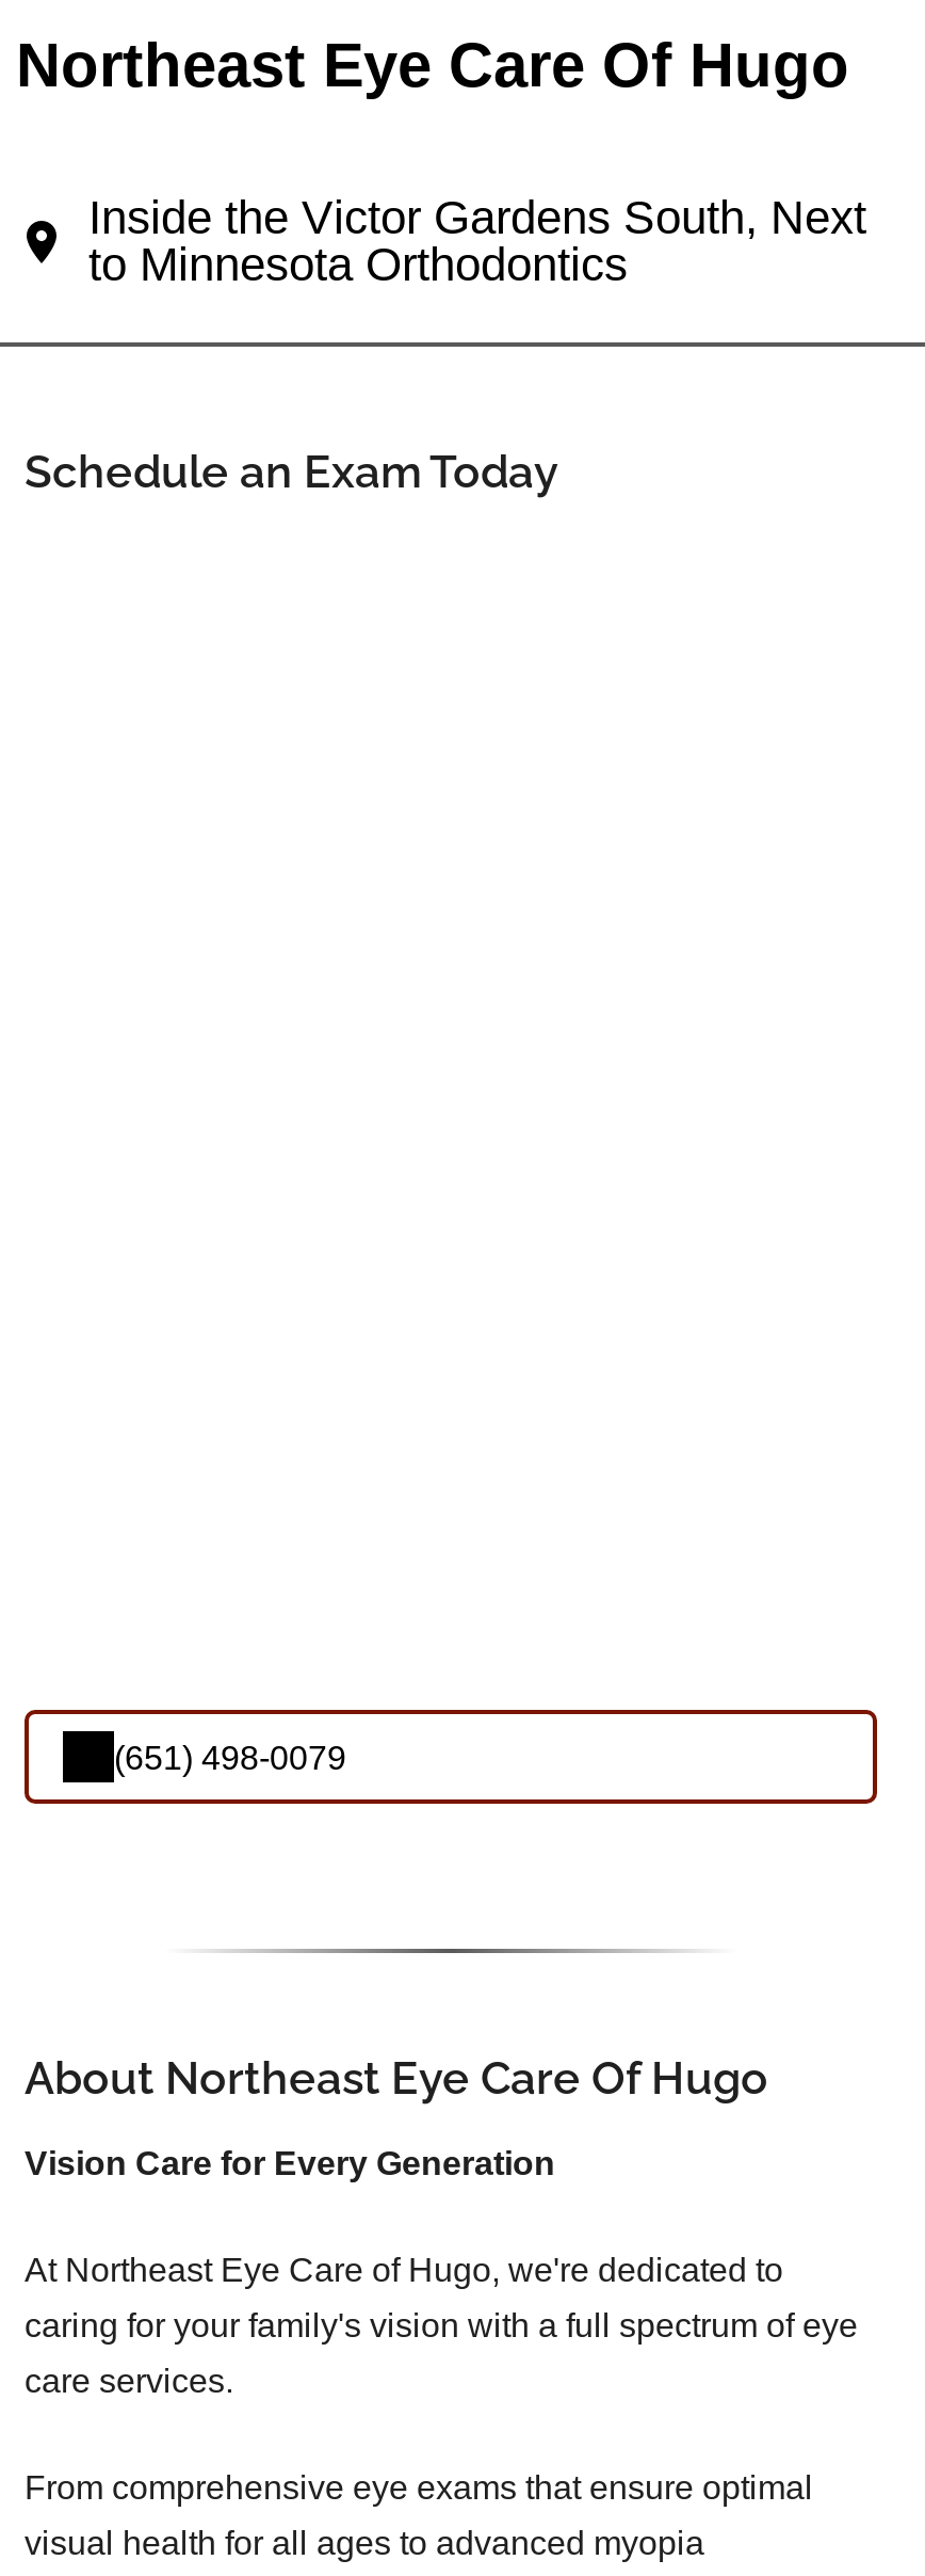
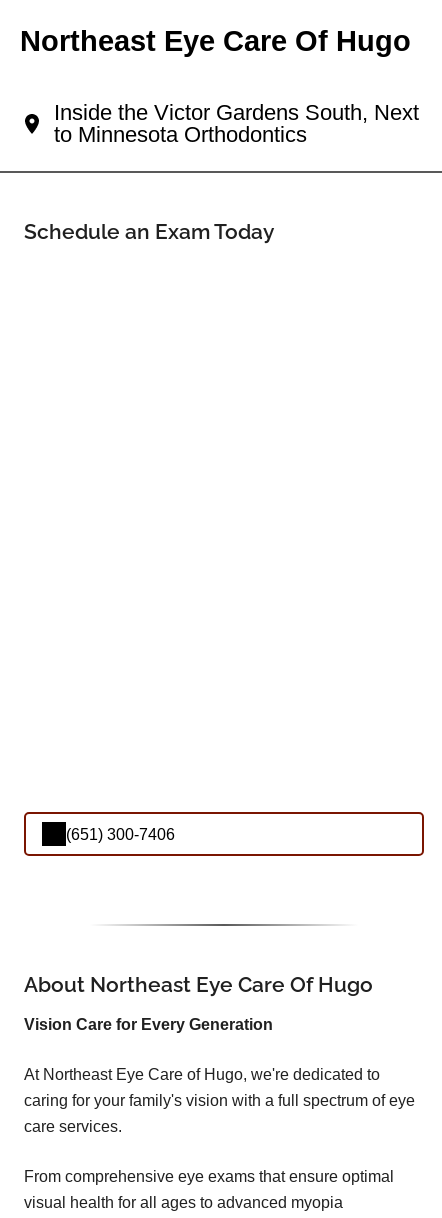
[114,1739,346,1775] (651) 498-0079 -> [66,826,175,843] (651) 300-7406

